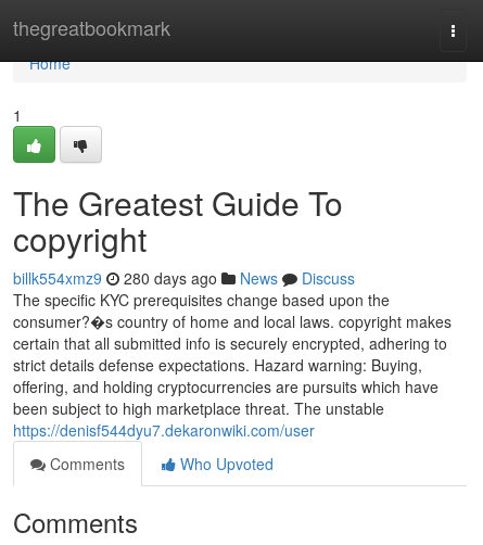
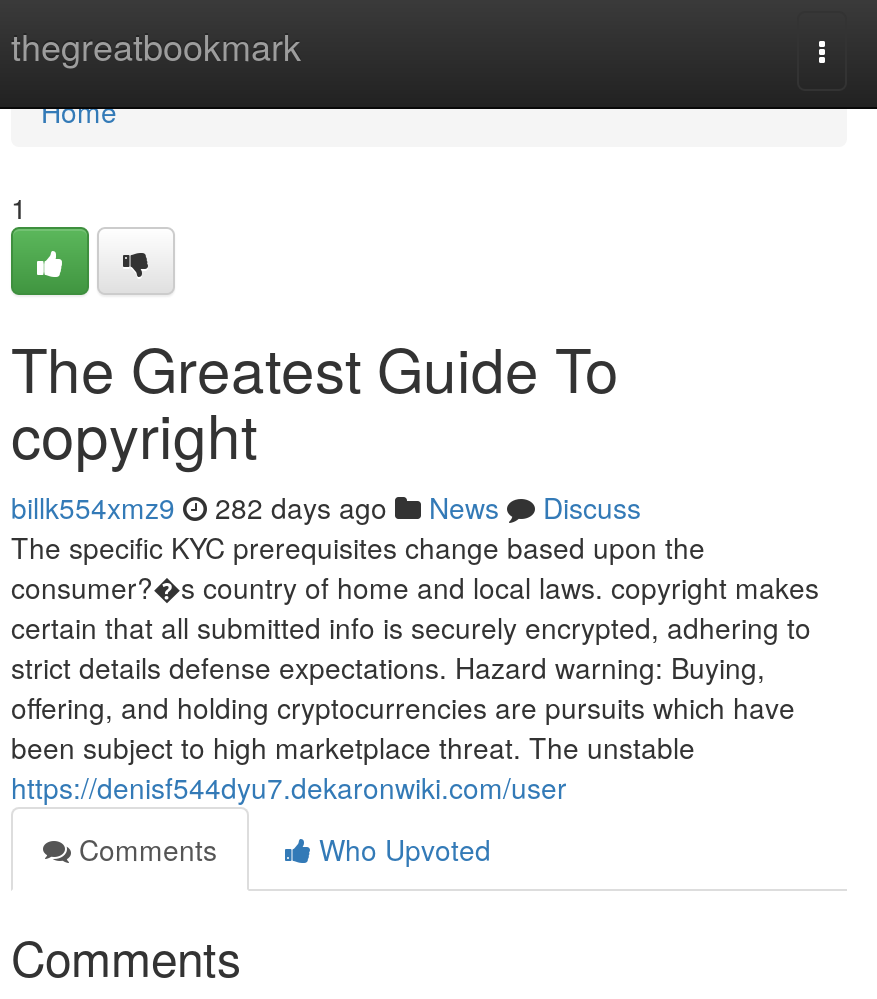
[13,267,355,289] billk554xmz9 280 days ago News Discuss -> [11,487,641,527] billk554xmz9 282 days ago News Discuss

